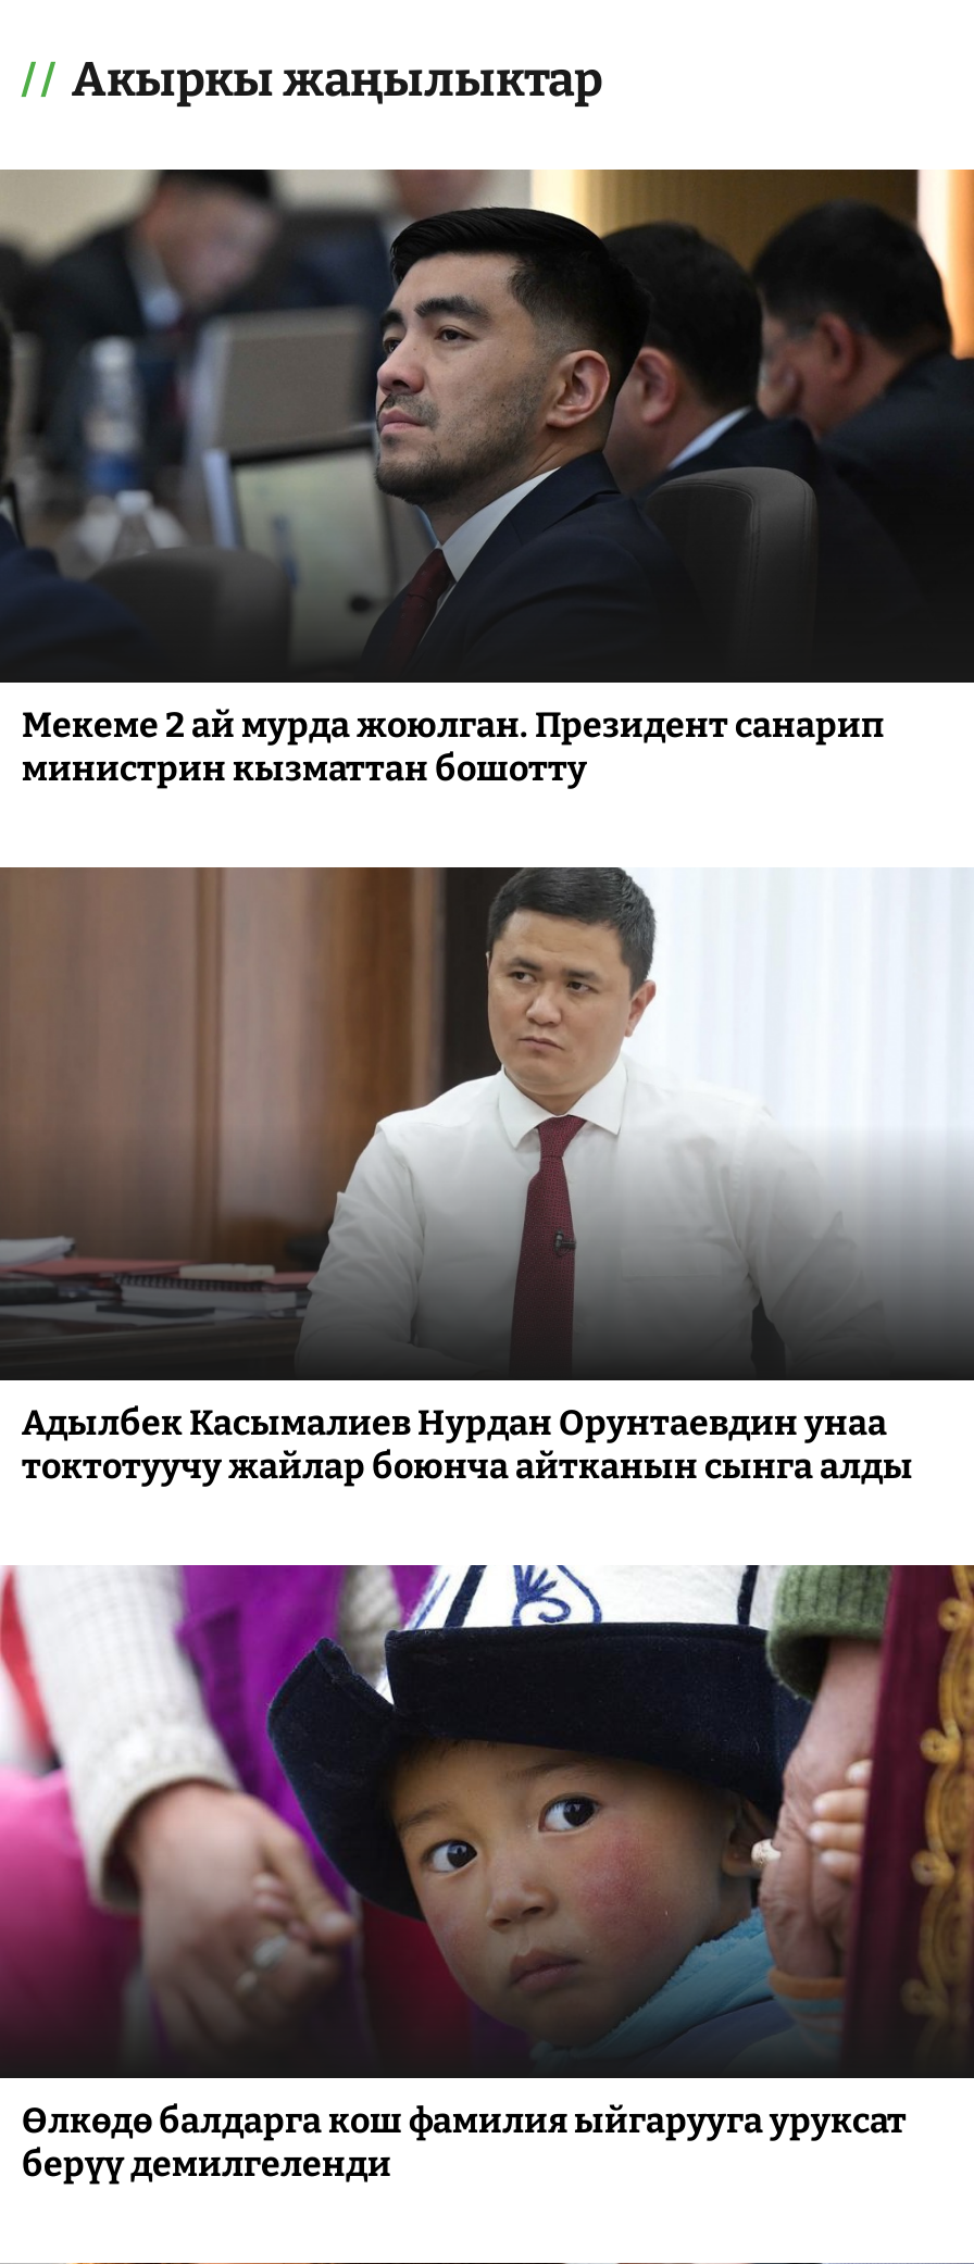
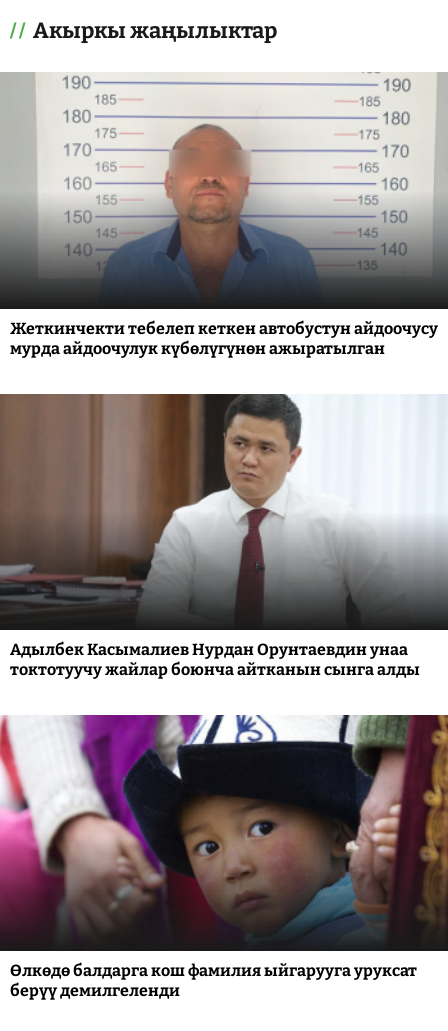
[7,166,967,789] [image] | Мекеме 2 ай мурда жоюлган. Президент санарип | министрин кызматтан бошотту -> [3,72,445,358] [image] | Жеткинчекти тебелеп кеткен автобустун айдоочусу | мурда айдоочулук күбөлүгүнөн ажыратылган

